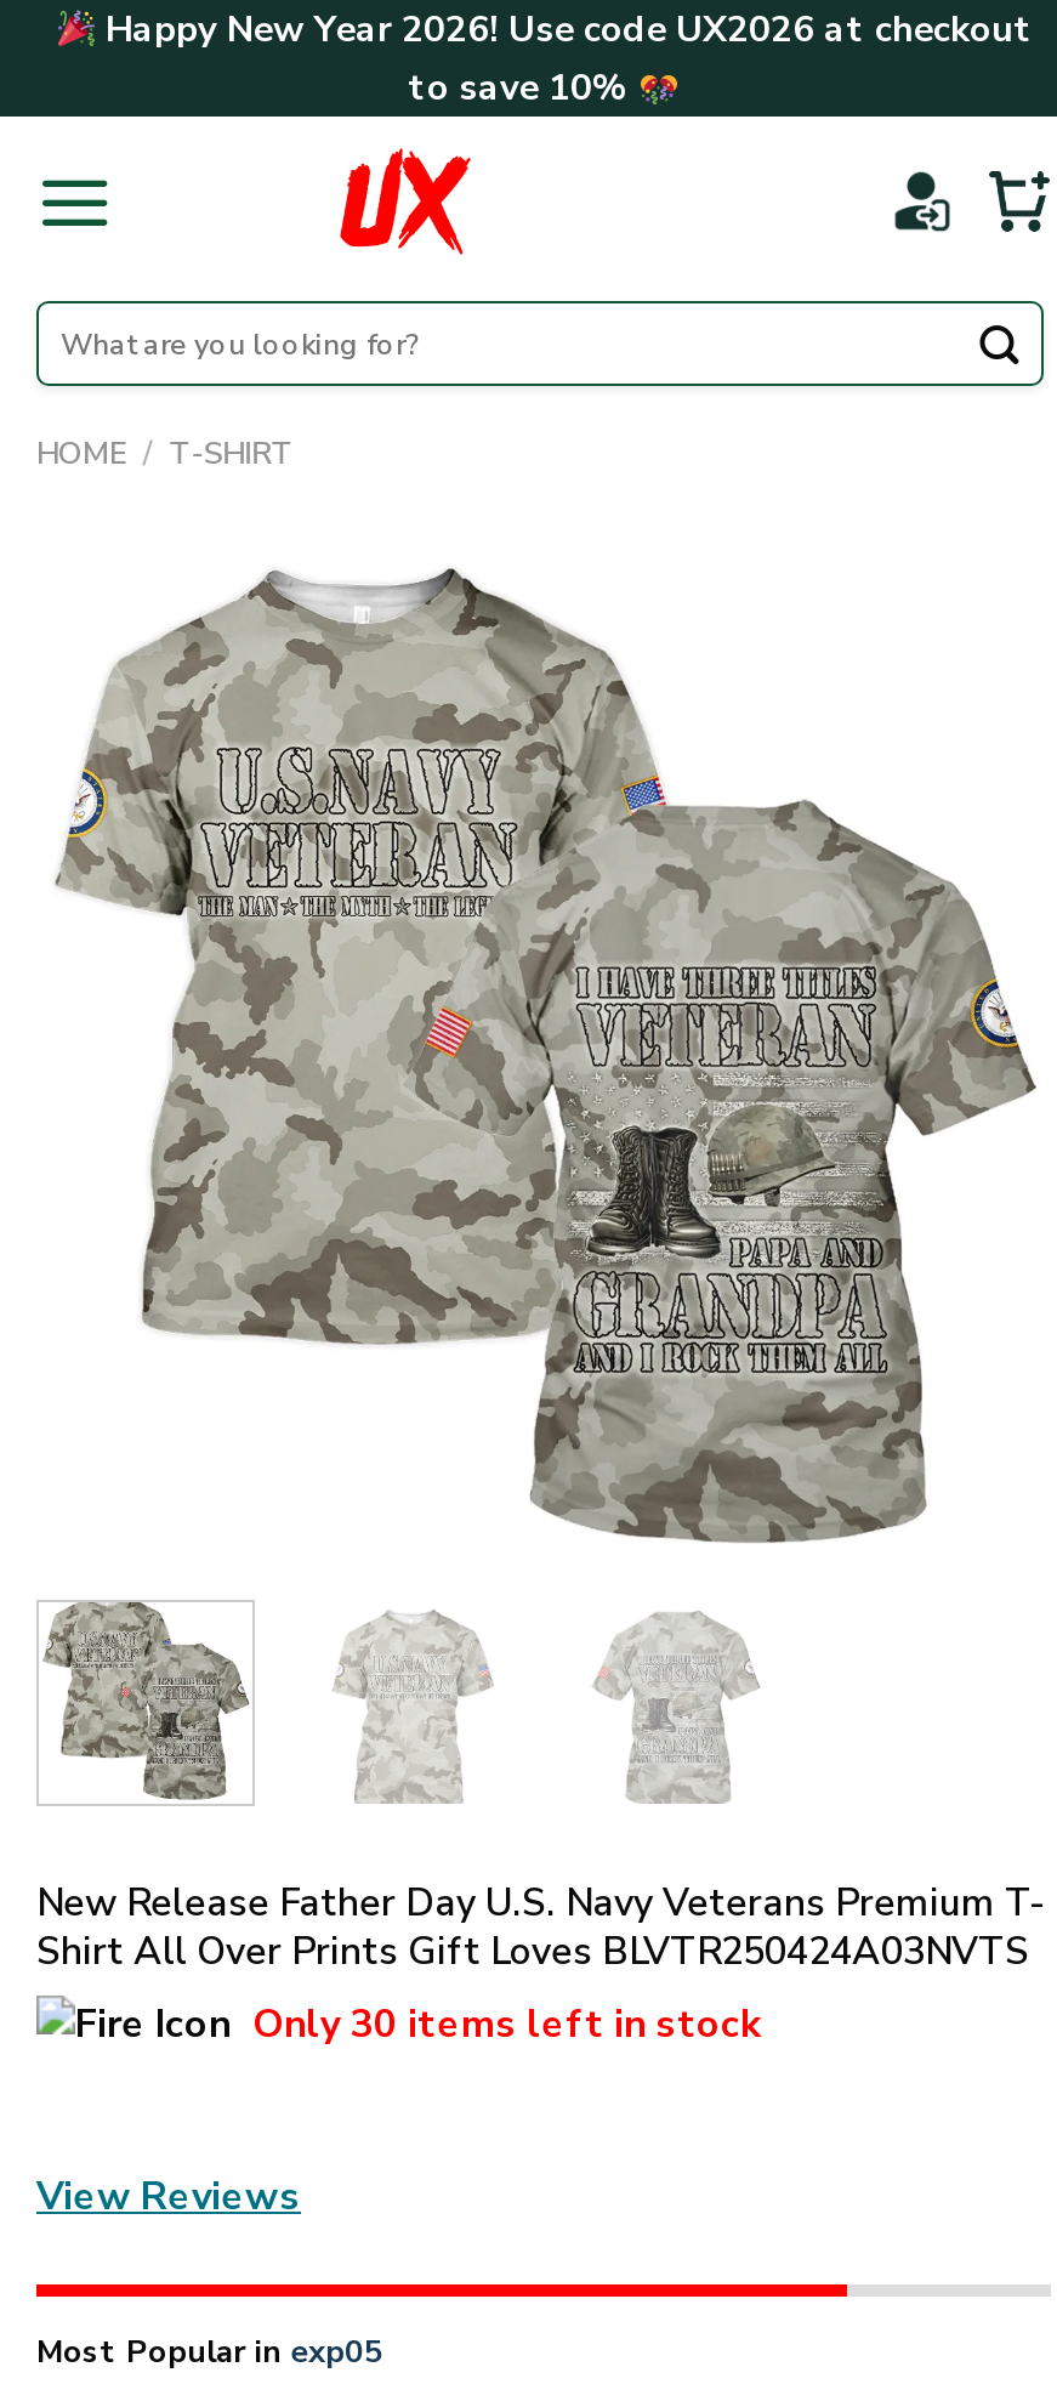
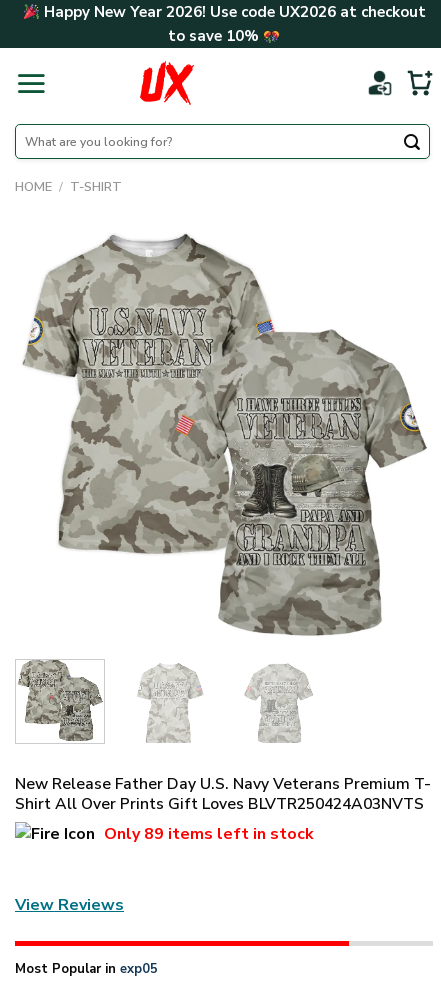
[252,1997,762,2050] Only 30 items left in stock -> [104,822,314,844] Only 89 items left in stock

